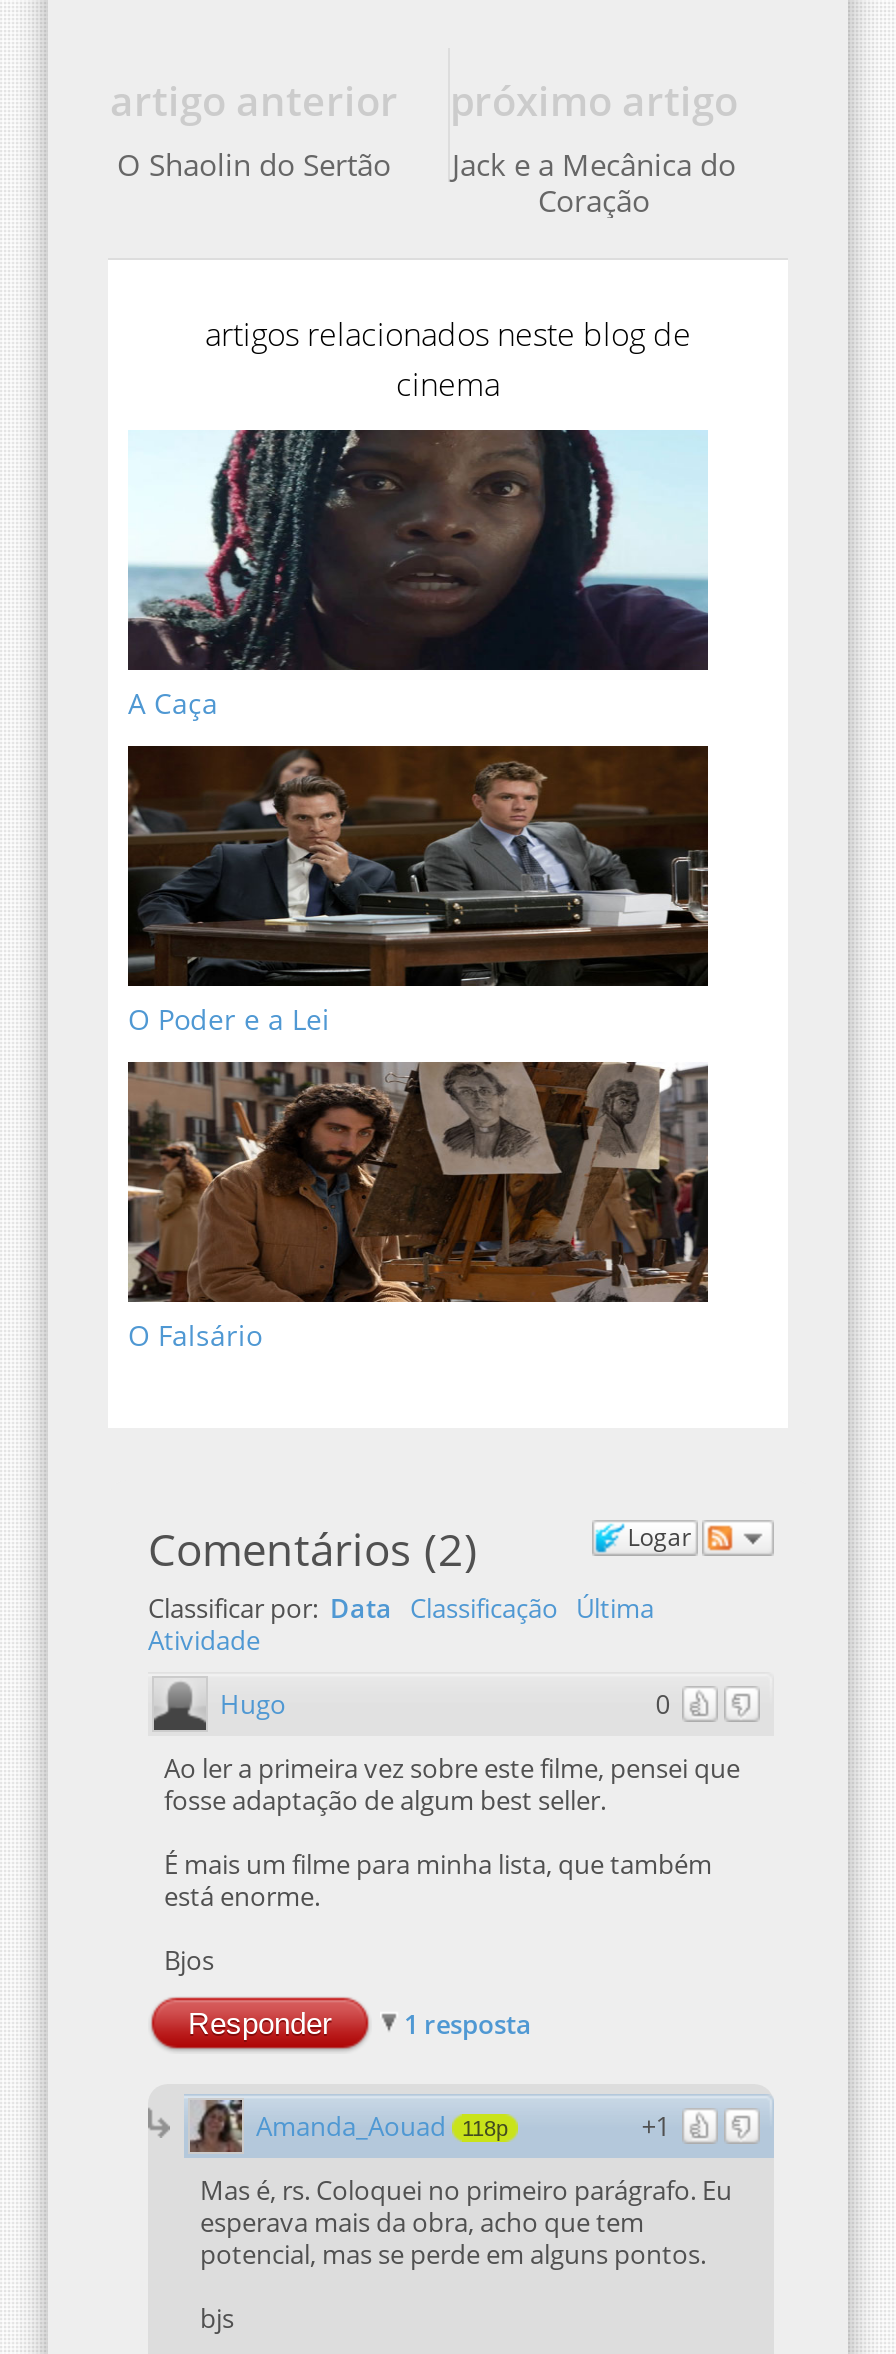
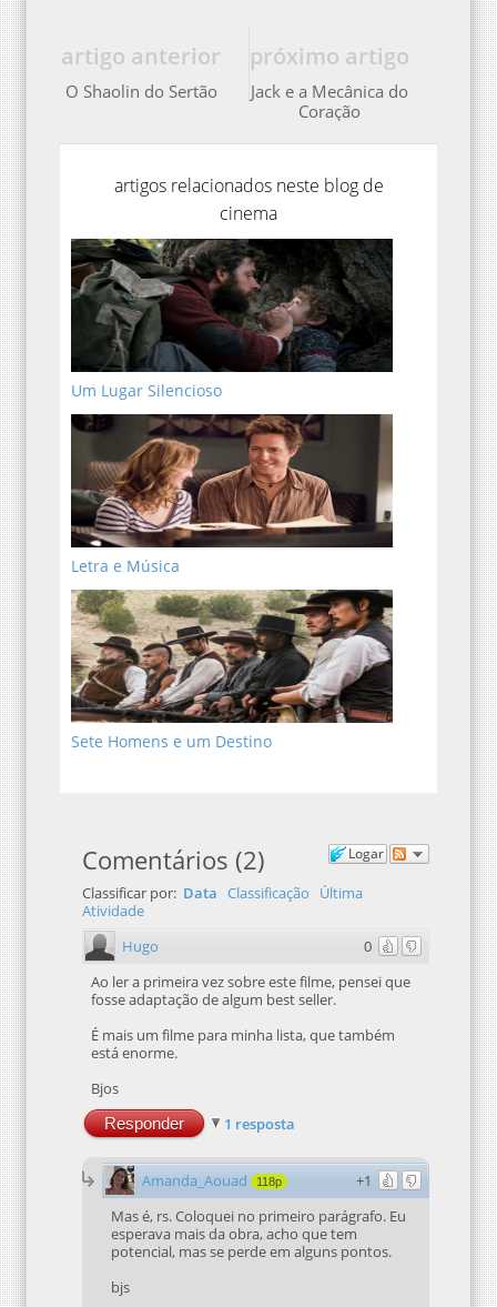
[128,428,710,723] [image] | A Caça -> [70,238,394,401] [image] | Um Lugar Silencioso
[128,746,710,1039] [image] | O Poder e a Lei -> [71,414,393,577] [image] | Letra e Música
[126,1060,708,1355] [image] | O Falsário -> [70,589,393,752] [image] | Sete Homens e um Destino

